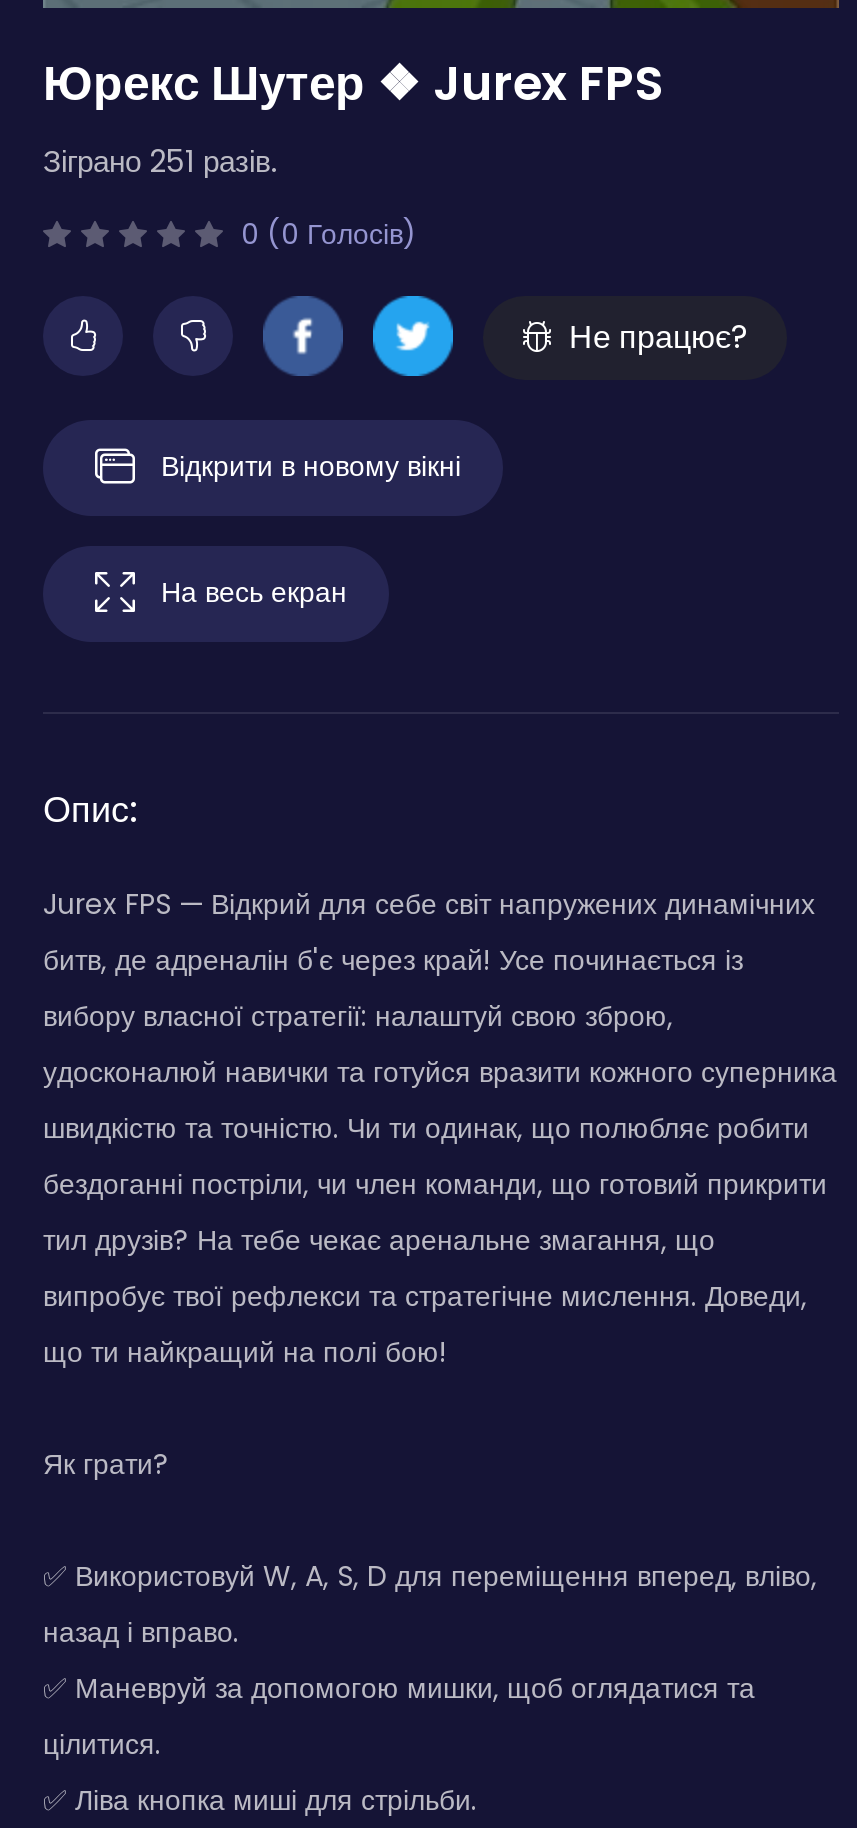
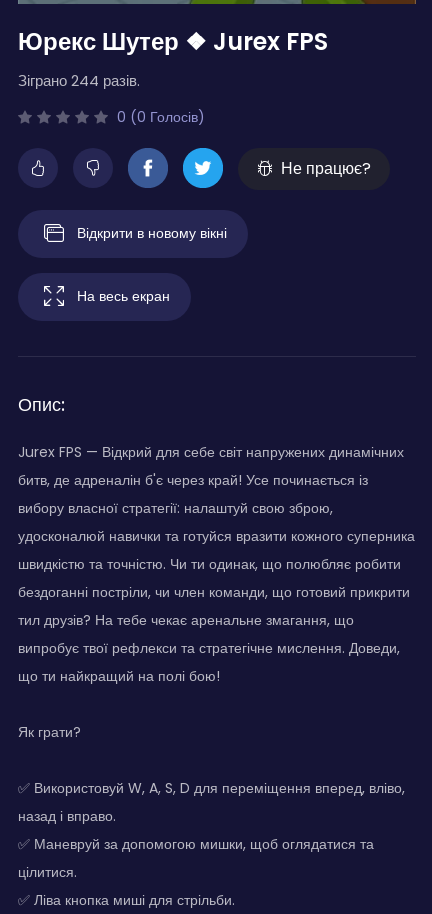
[43,140,277,182] Зіграно 251 разів. -> [18,70,140,91] Зіграно 244 разів.

